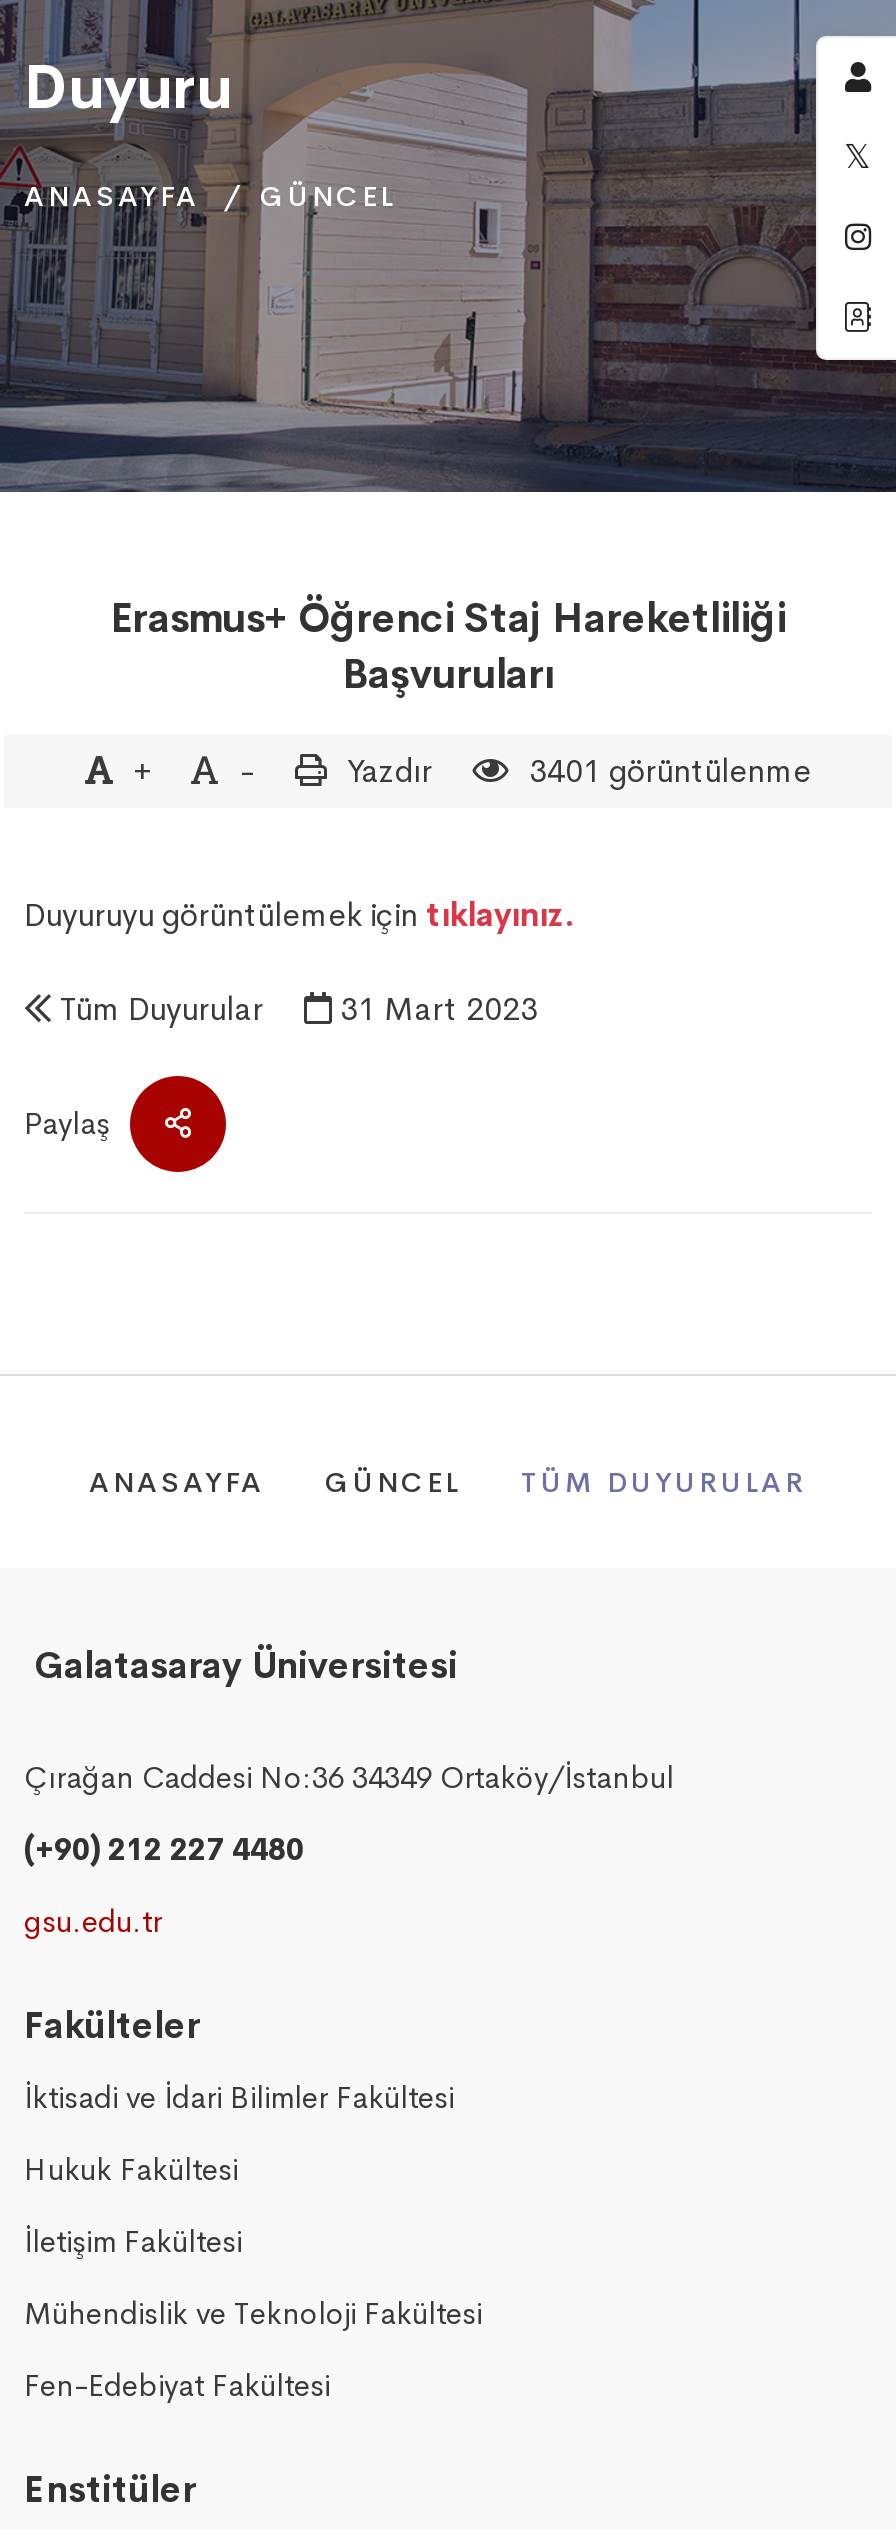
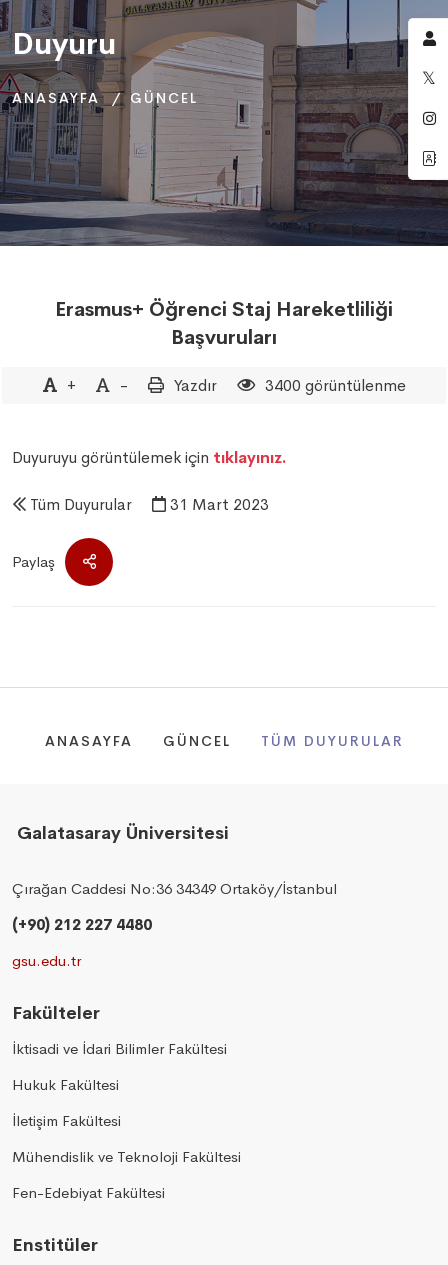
[521,750,811,792] 3401 görüntülenme -> [260,375,405,396] 3400 görüntülenme

